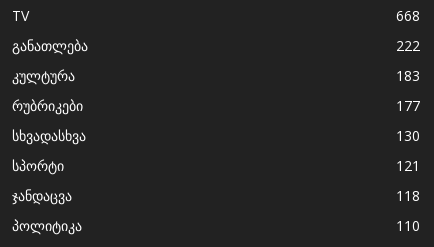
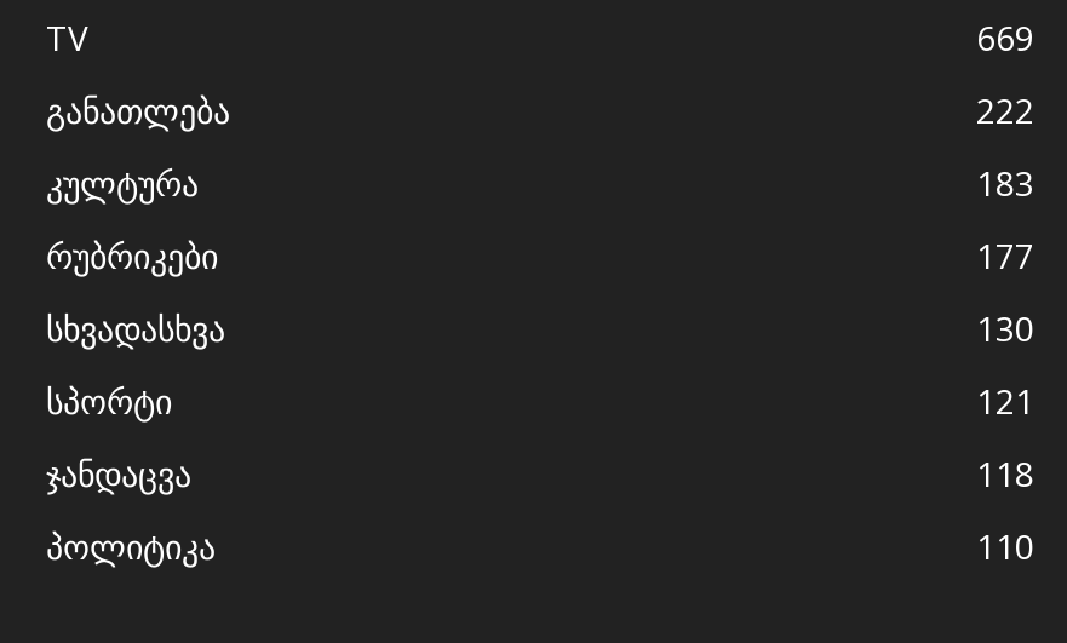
[396,6,420,25] 668 -> [976,14,1034,60] 669

